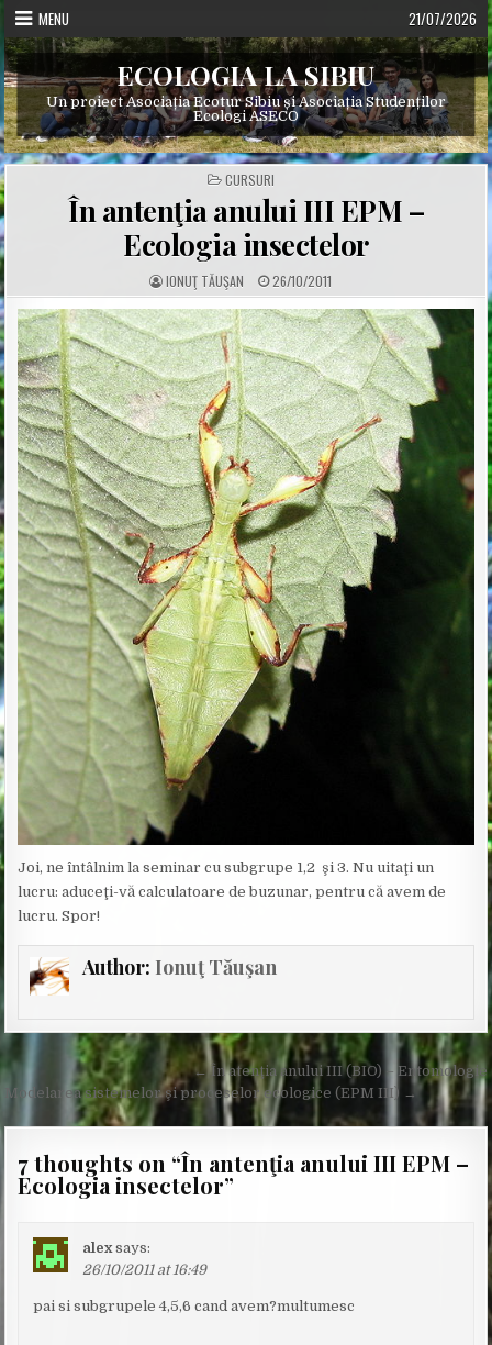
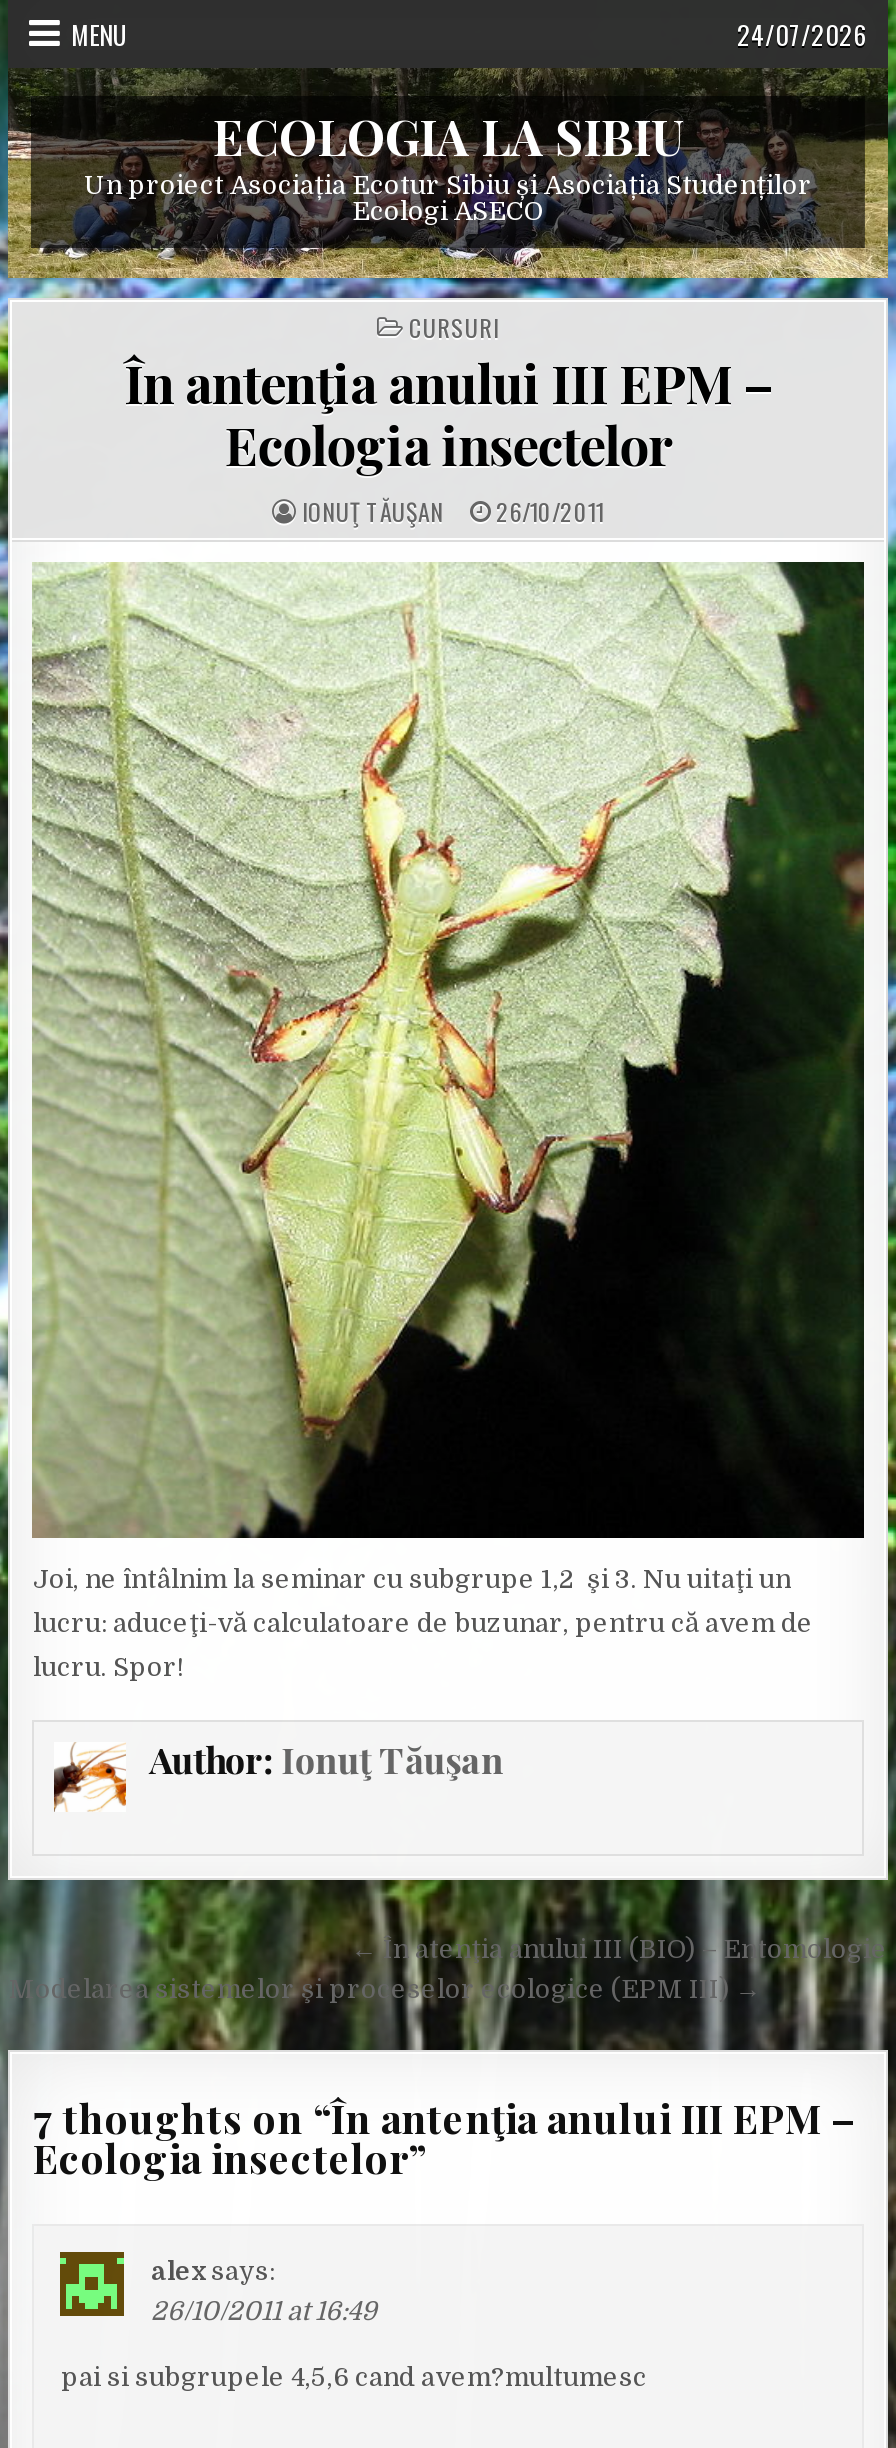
[408,8,476,30] 21/07/2026 -> [737,14,867,54] 24/07/2026

